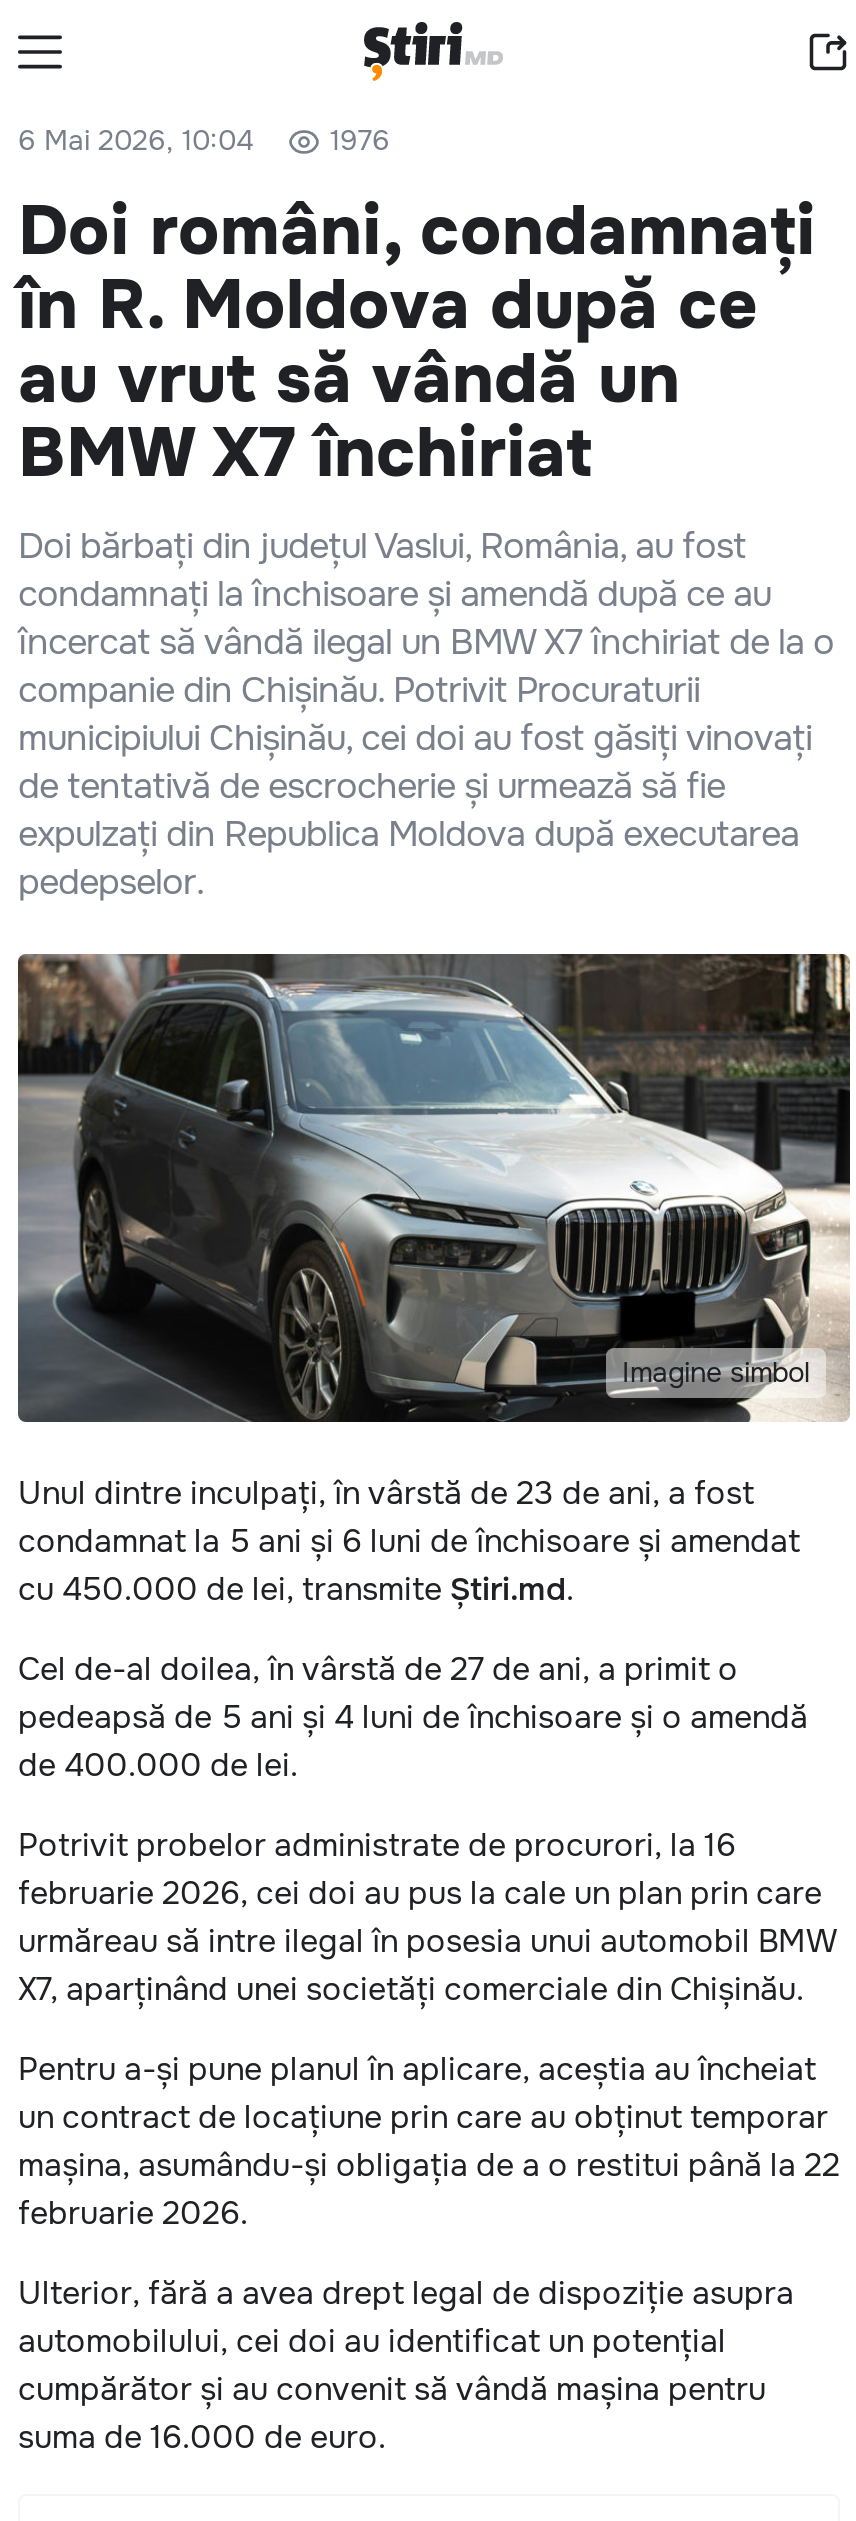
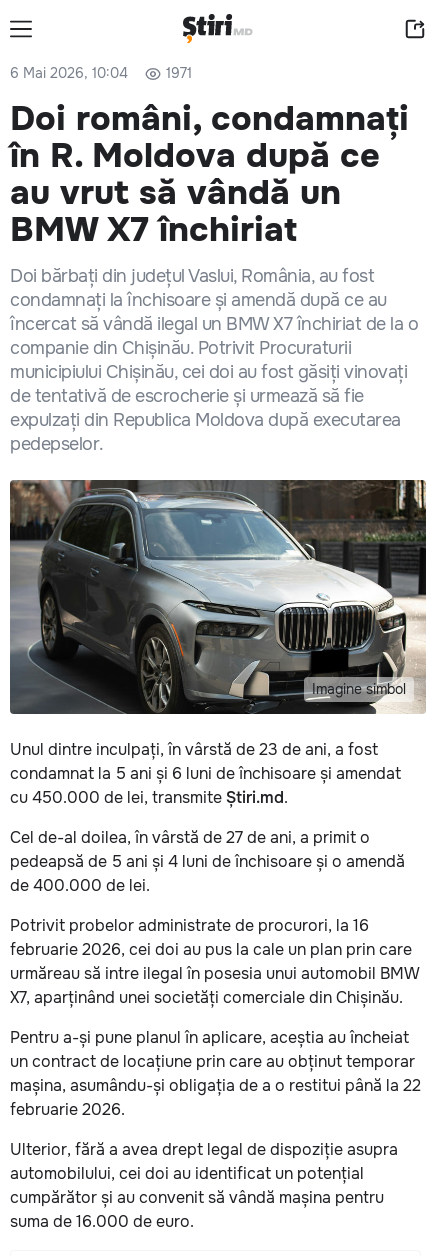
[330,122,390,158] 1976 -> [166,64,192,82] 1971

